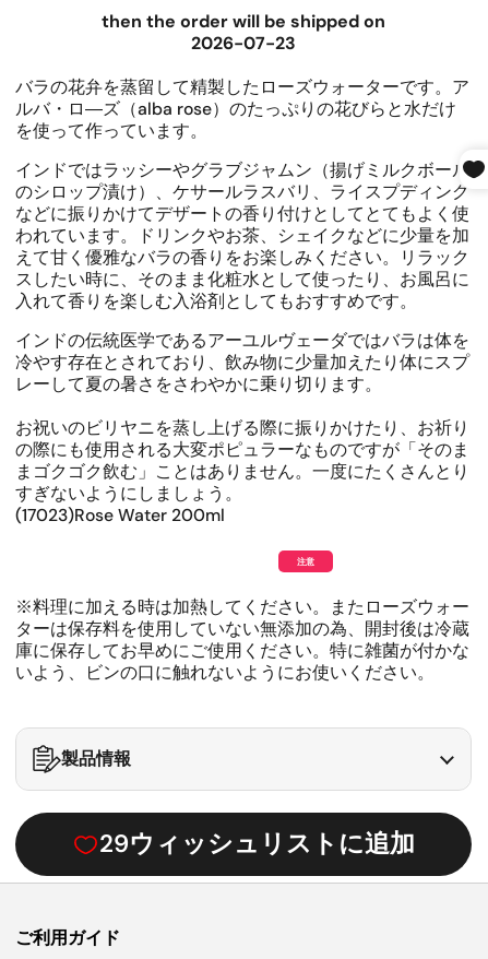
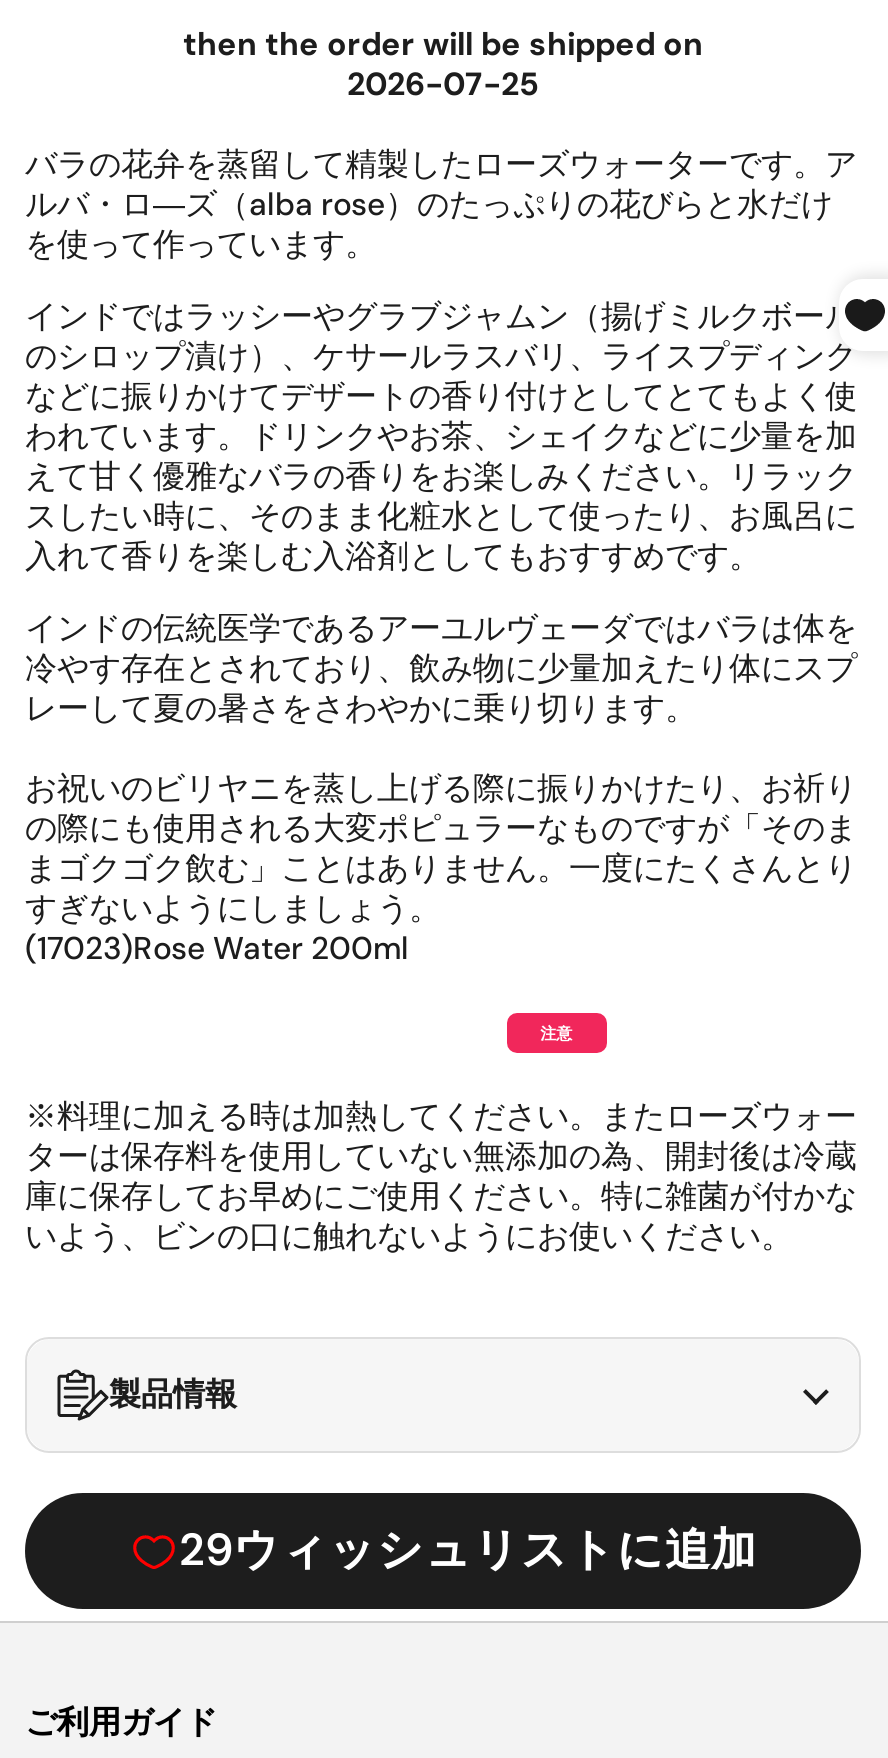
[191,32,296,55] 2026-07-23 -> [347,63,539,105] 2026-07-25

